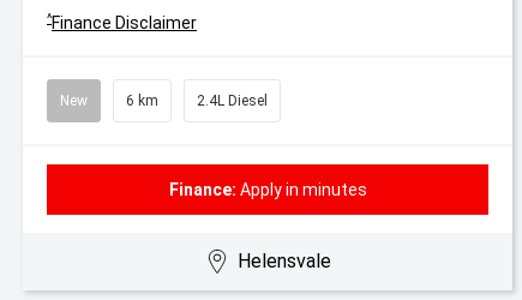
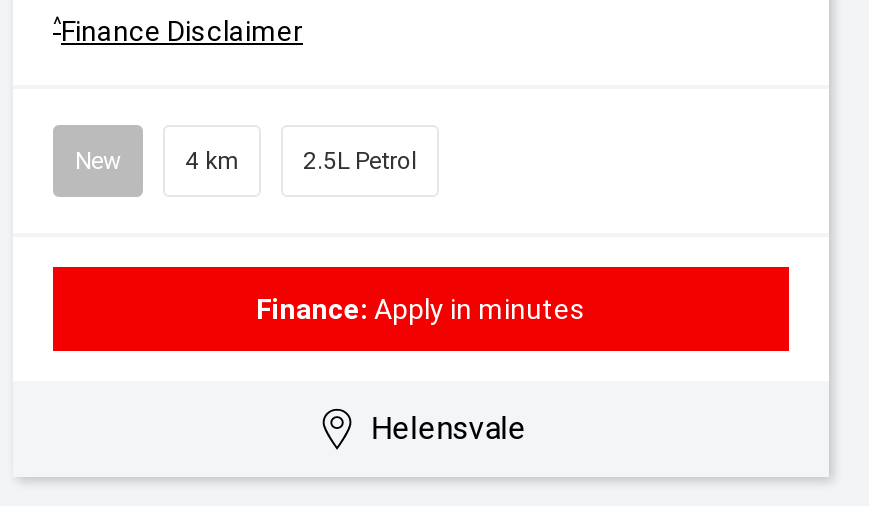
[126,92,268,109] 6 km | 2.4L Diesel -> [185,147,417,175] 4 km | 2.5L Petrol

